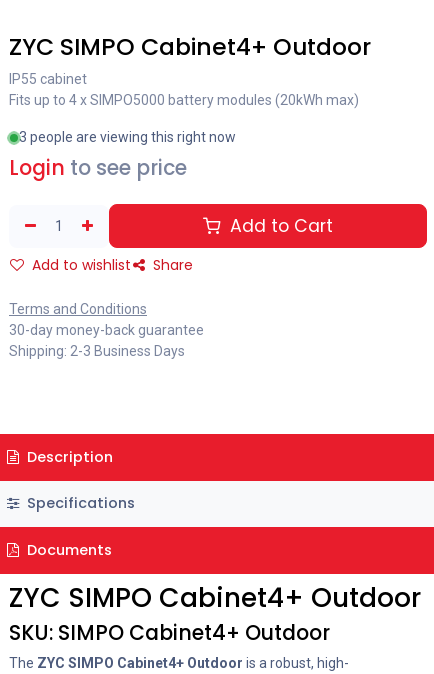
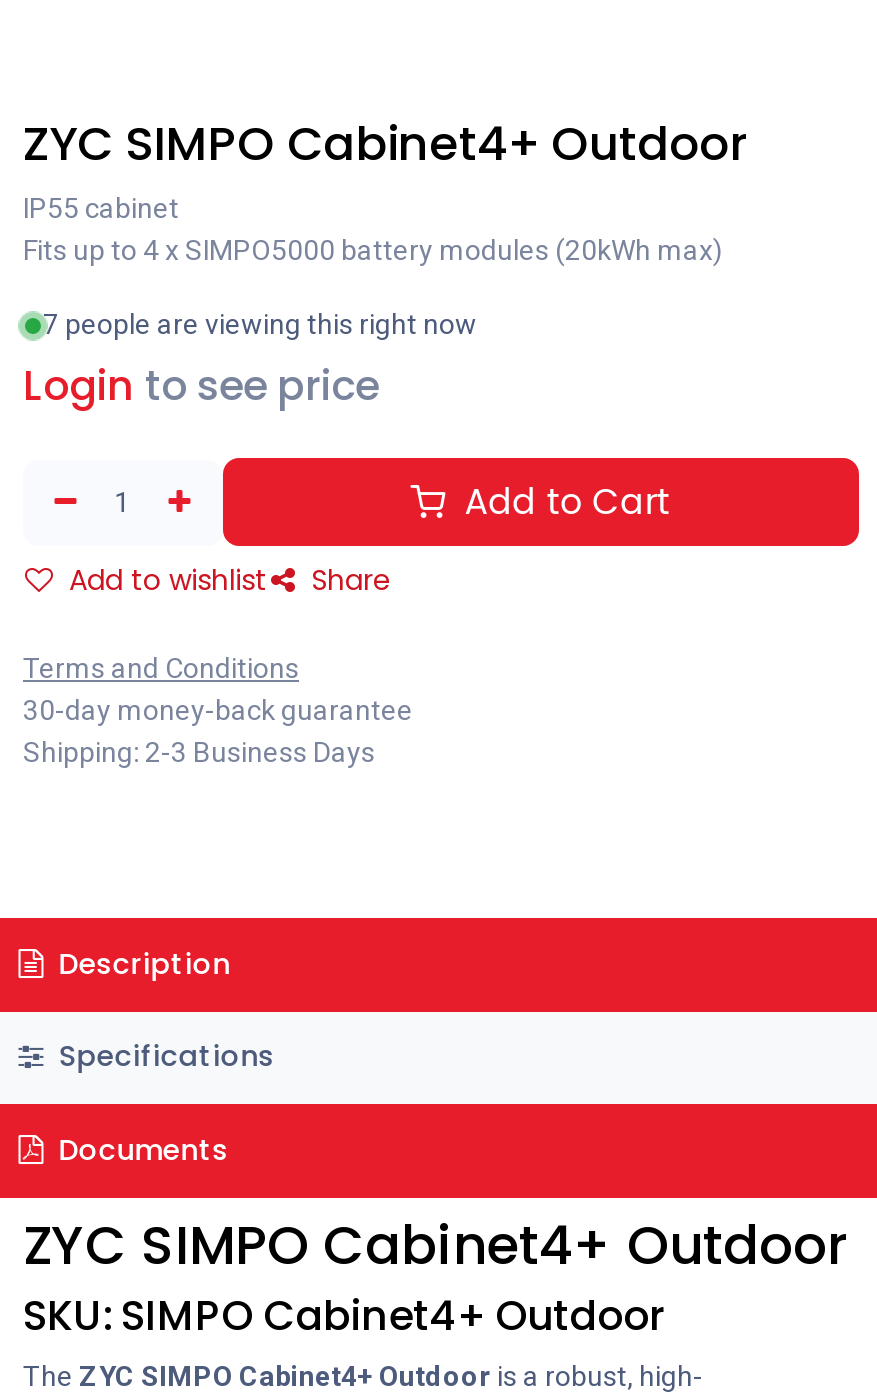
[19,129,236,145] 3 people are viewing this right now -> [43,308,477,340] 7 people are viewing this right now

